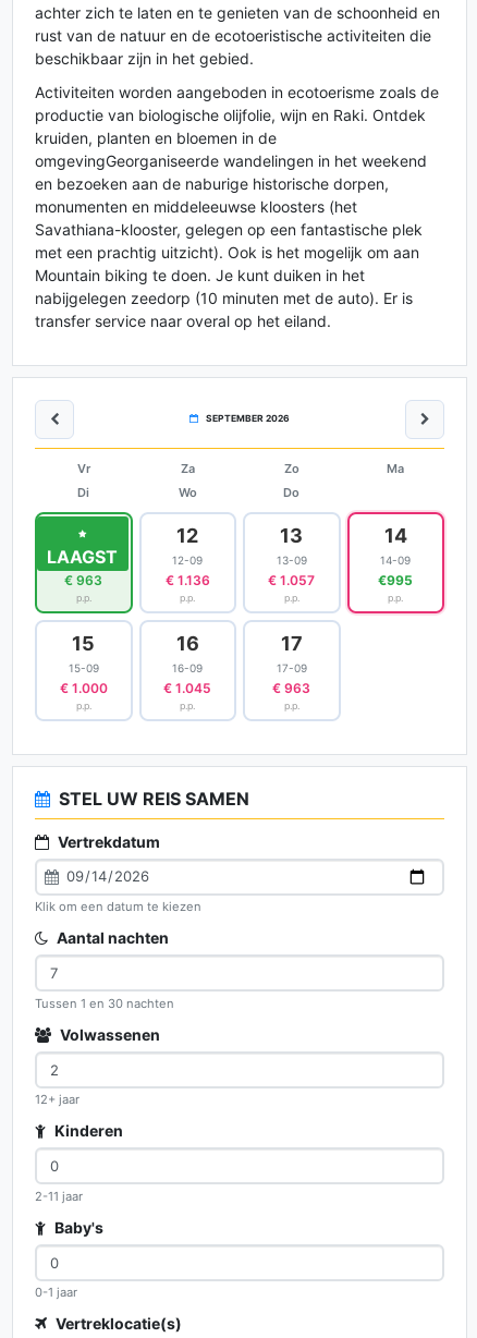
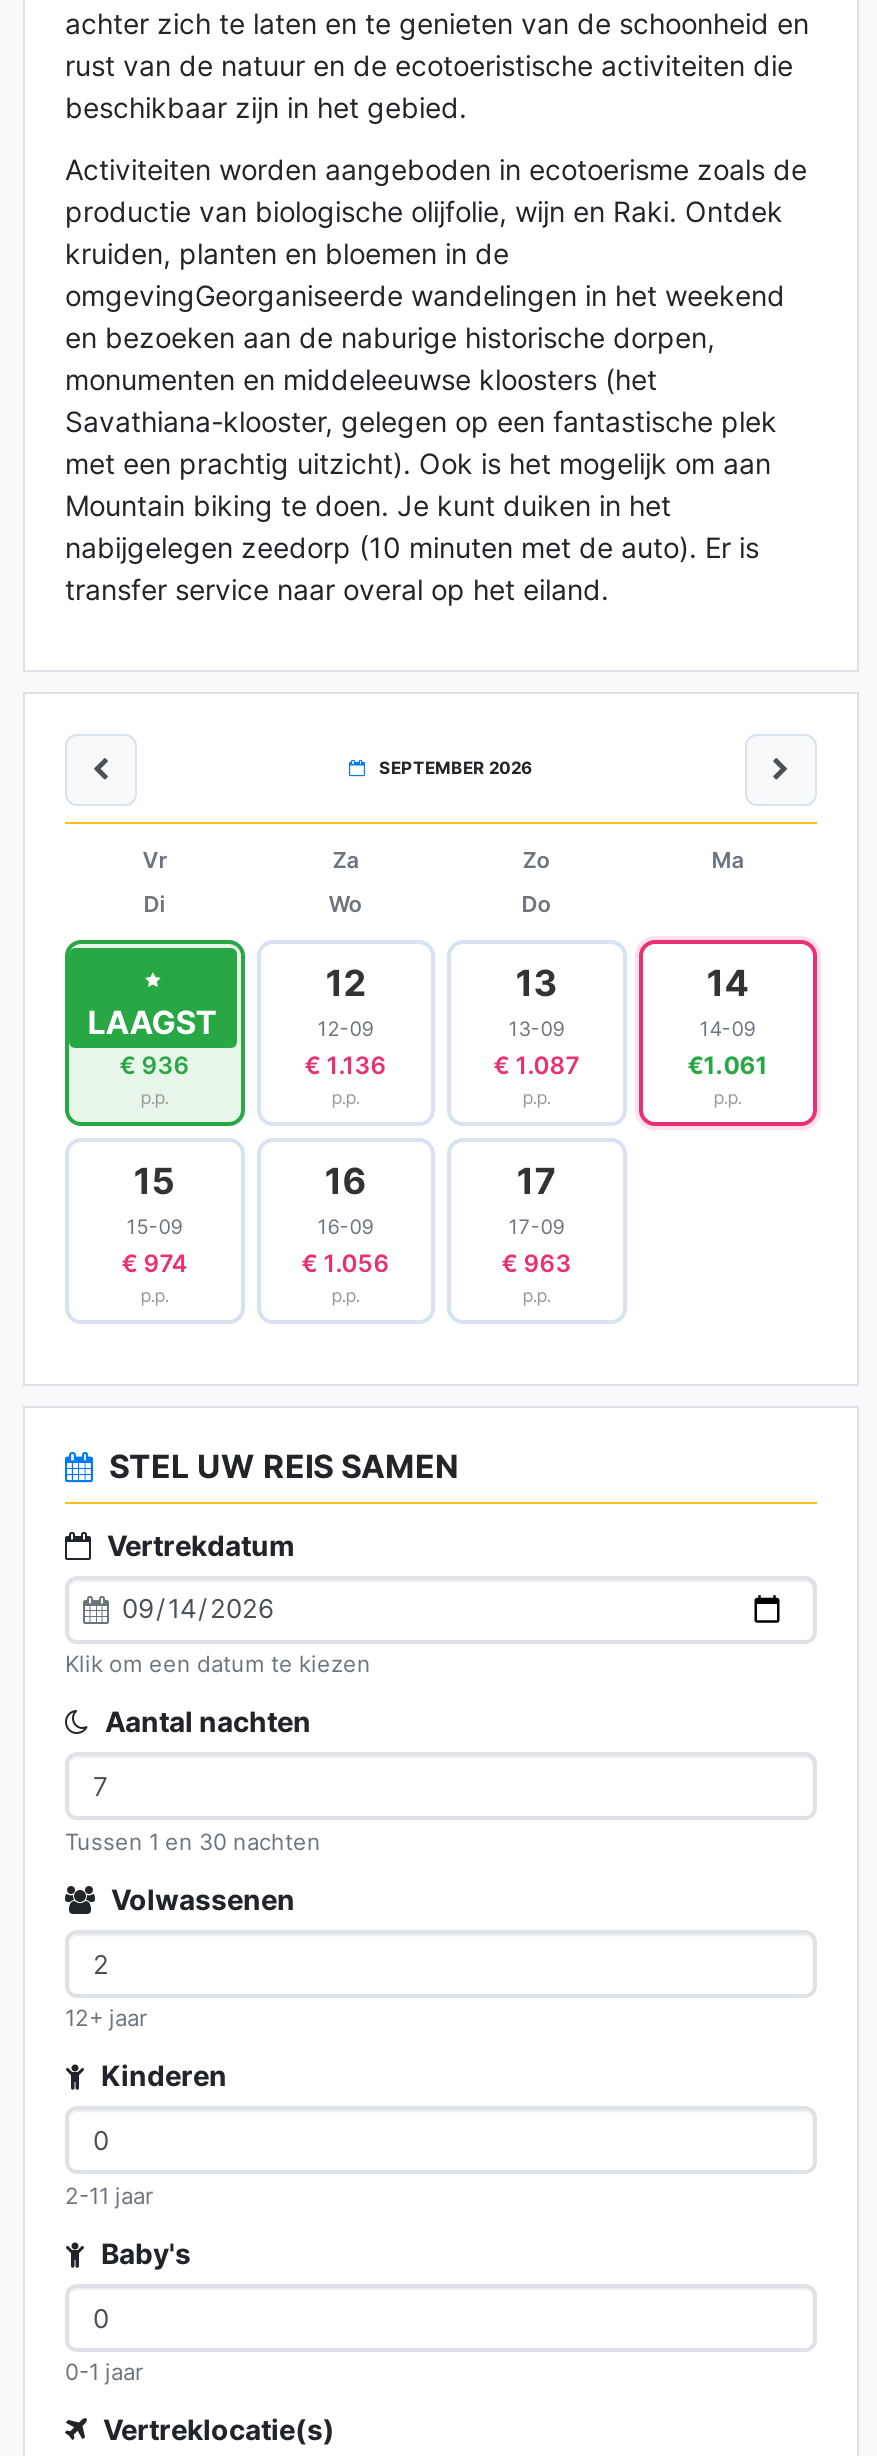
[64,572,103,588] € 963 -> [119,1049,189,1079] € 936
[268,572,315,588] € 1.057 -> [493,1049,579,1079] € 1.087
[378,572,413,588] €995 -> [687,1049,767,1079] €1.061
[60,680,108,696] € 1.000 -> [121,1247,187,1277] € 974
[164,680,211,696] € 1.045 -> [301,1247,389,1277] € 1.056

